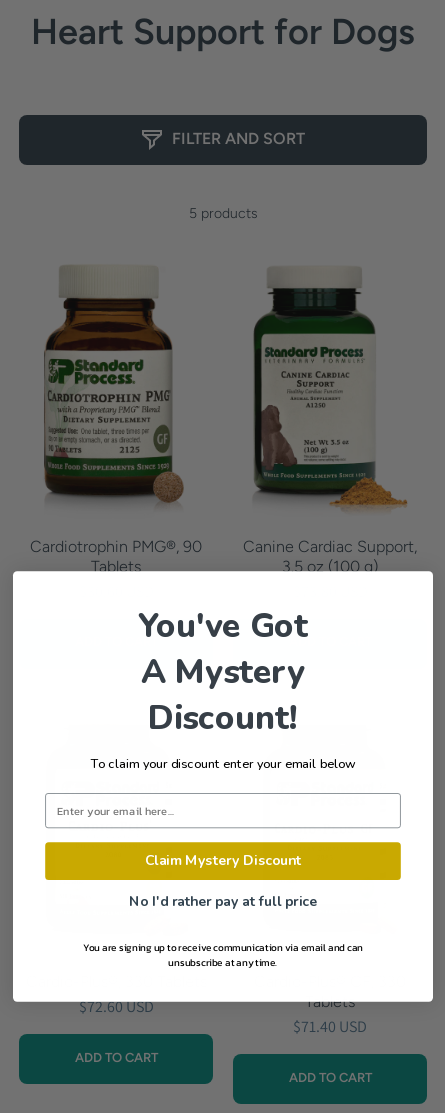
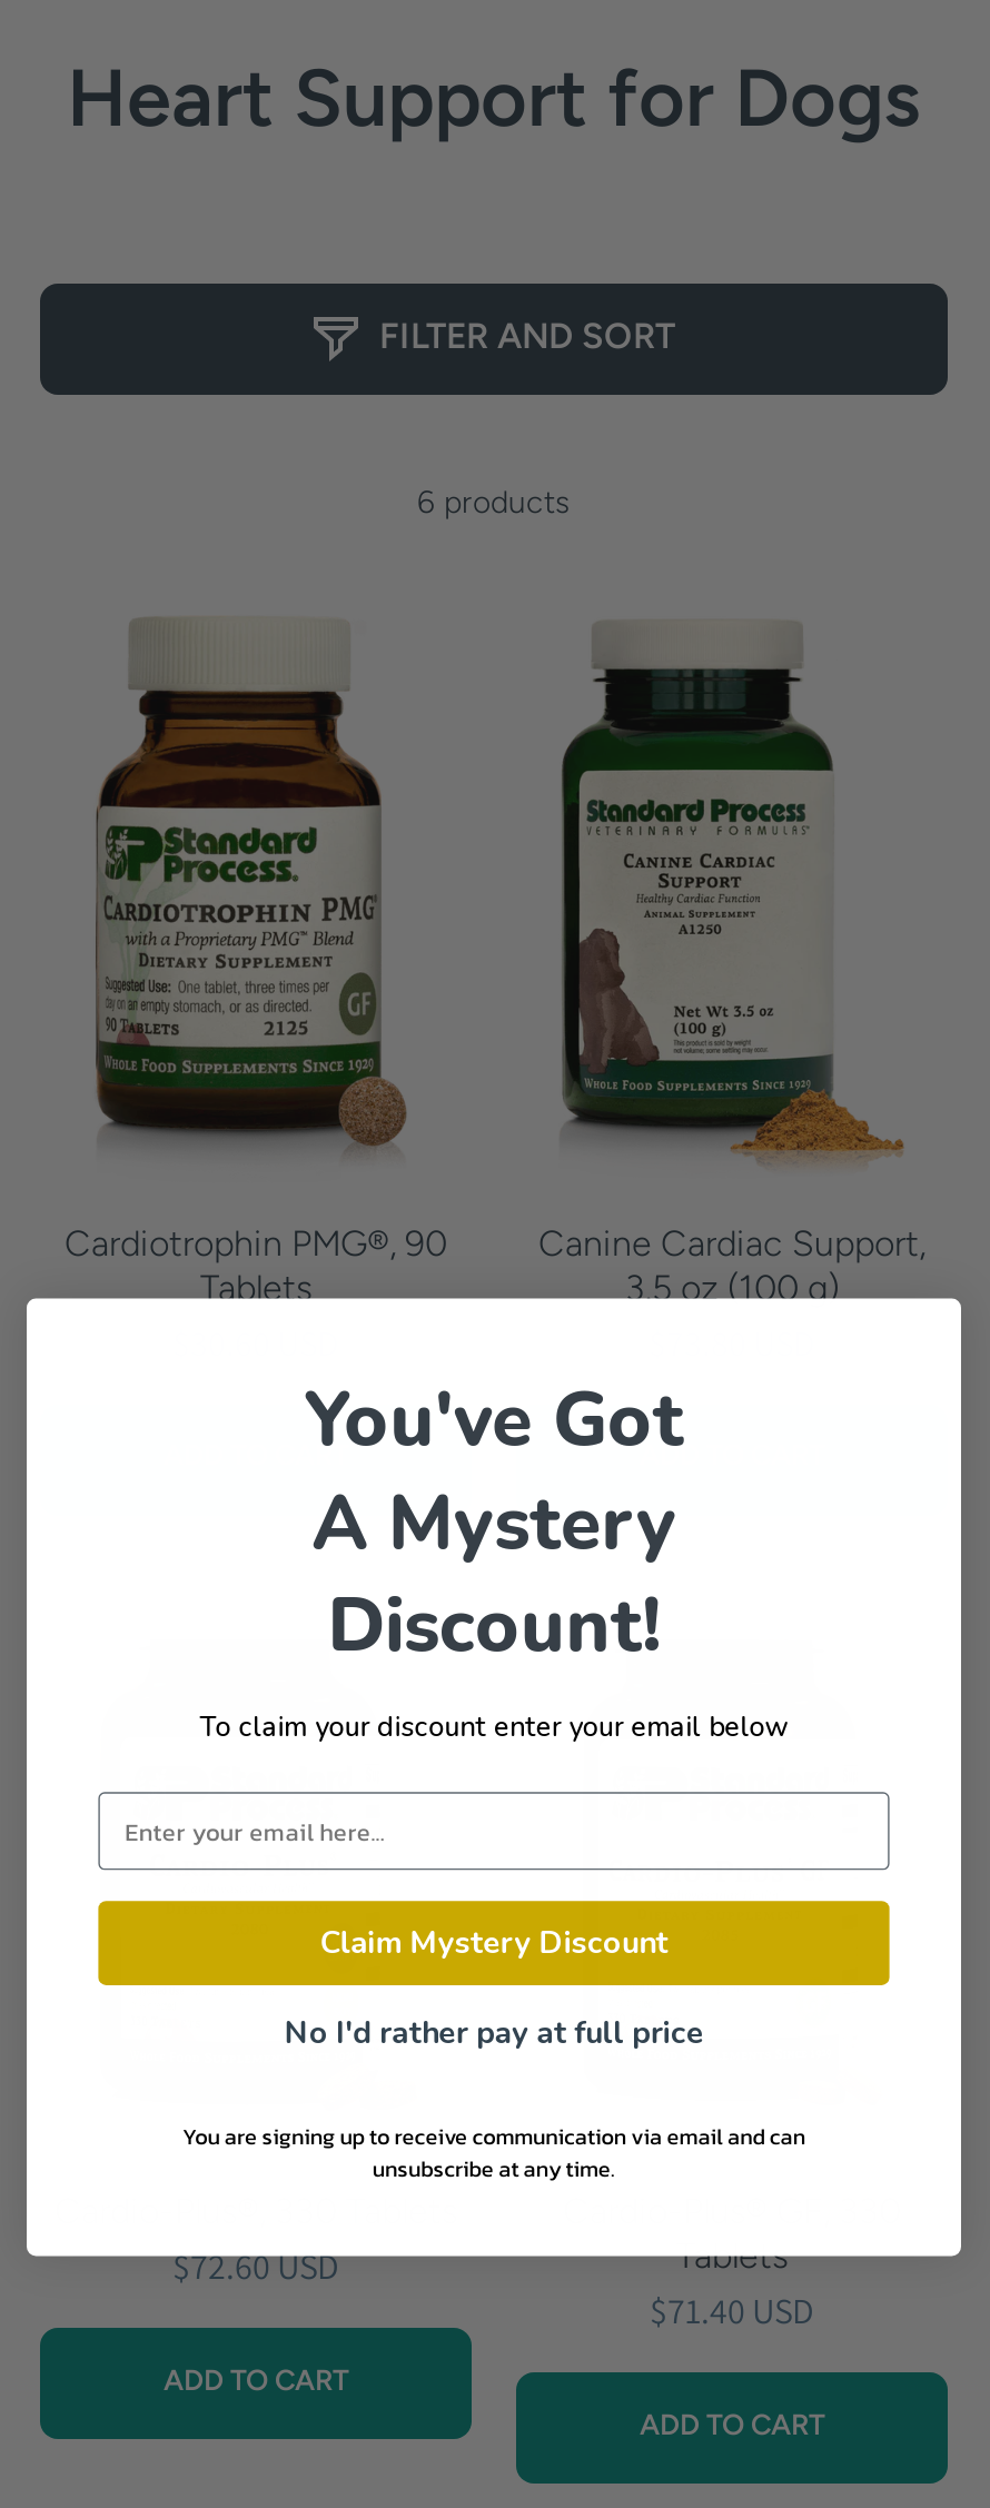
[188,205,257,222] 5 products -> [417,484,571,522] 6 products

